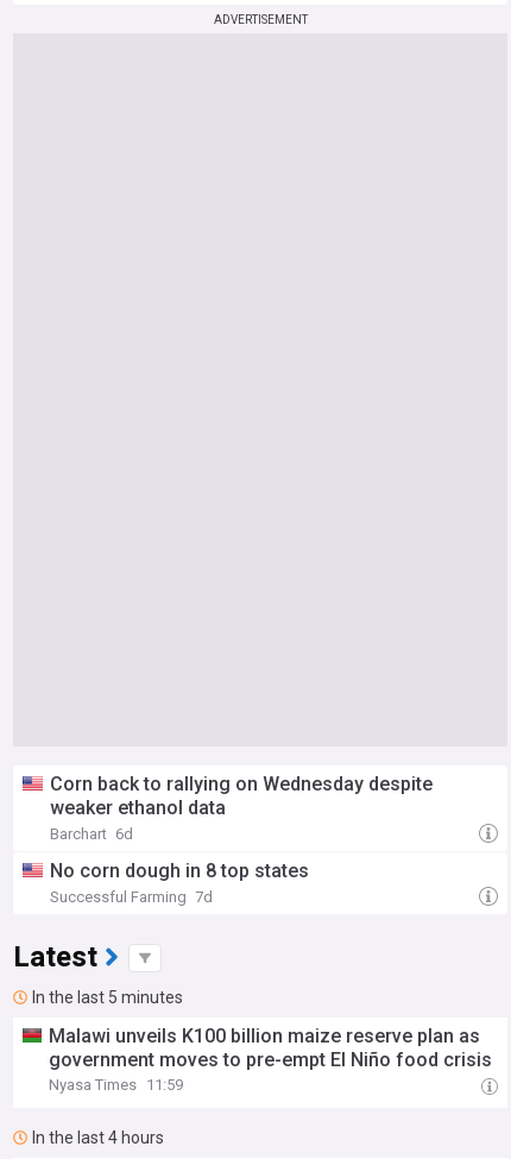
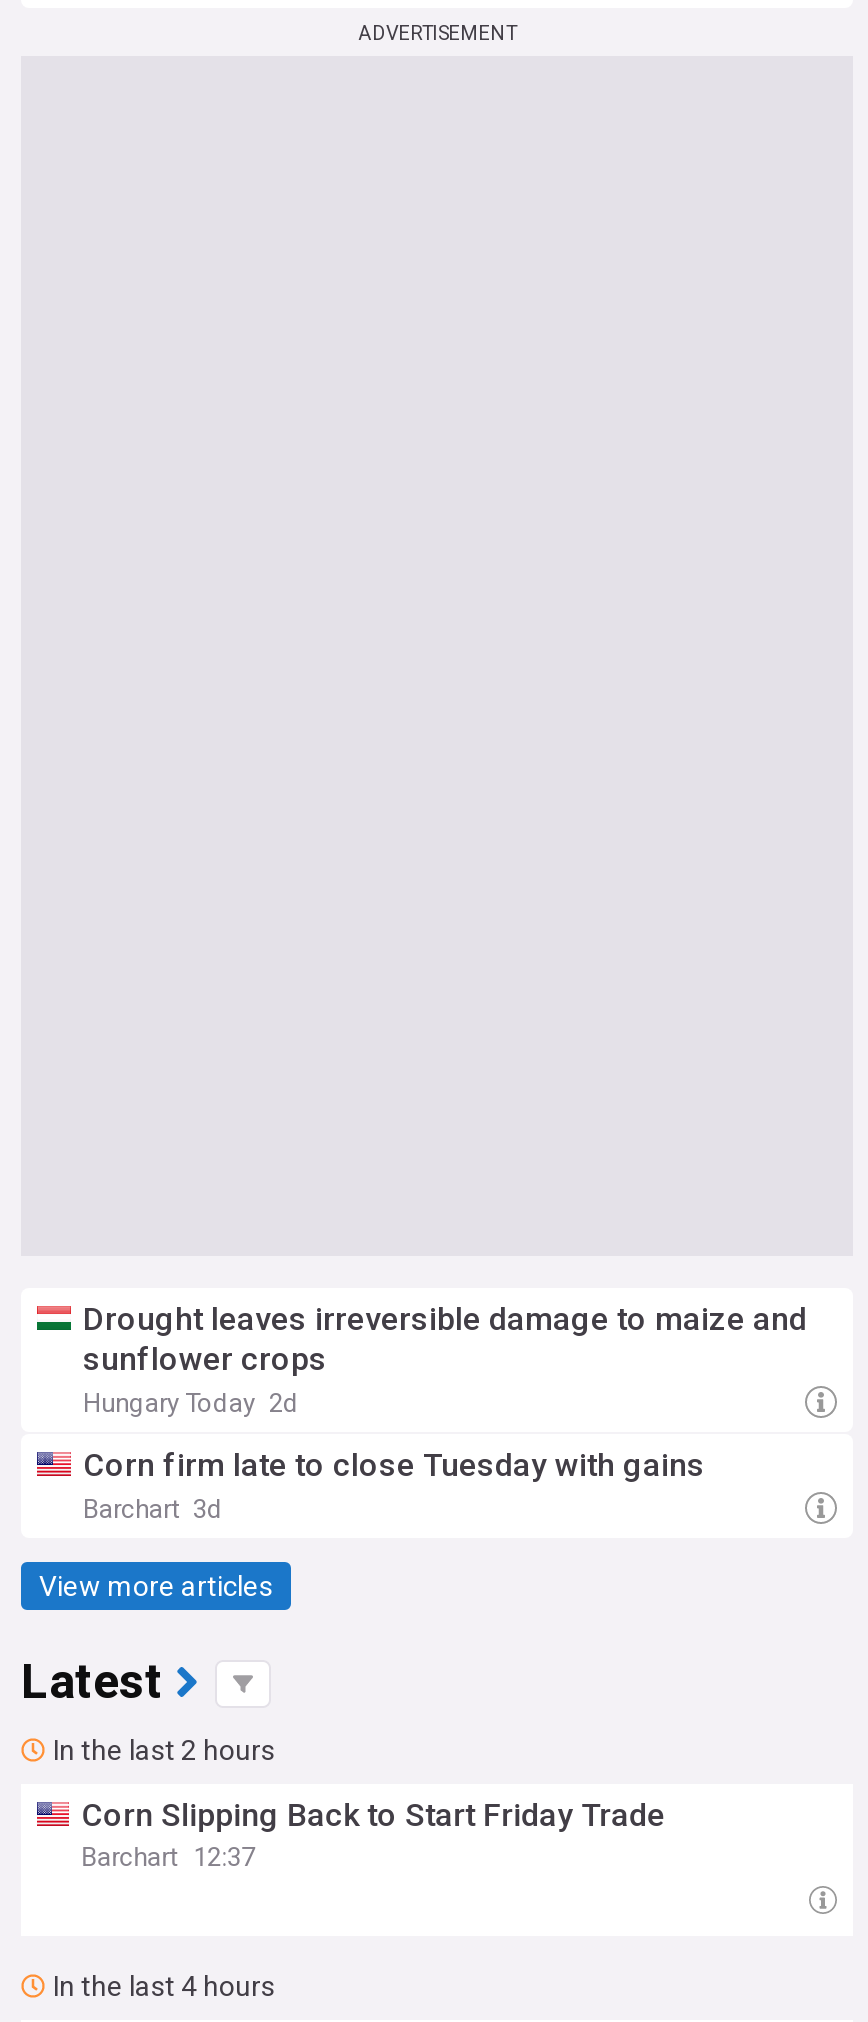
[50,773,433,906] Corn back to rallying on Wednesday despite | weaker ethanol data | Barchart 6d | No corn dough in 8 top states | Successful Farming 7d -> [39,1300,807,1601] Drought leaves irreversible damage to maize and | sunflower crops | Hungary Today 2d | Corn firm late to close Tuesday with gains | Barchart 3d | View more articles
[32,988,183,1007] In the last 5 minutes -> [53,1734,275,1766] In the last 2 hours
[49,1025,492,1094] Malawi unveils K100 billion maize reserve plan as | government moves to pre-empt El Niño food crisis | Nyasa Times 11:59 -> [81,1796,665,1872] Corn Slipping Back to Start Friday Trade | Barchart 12:37

